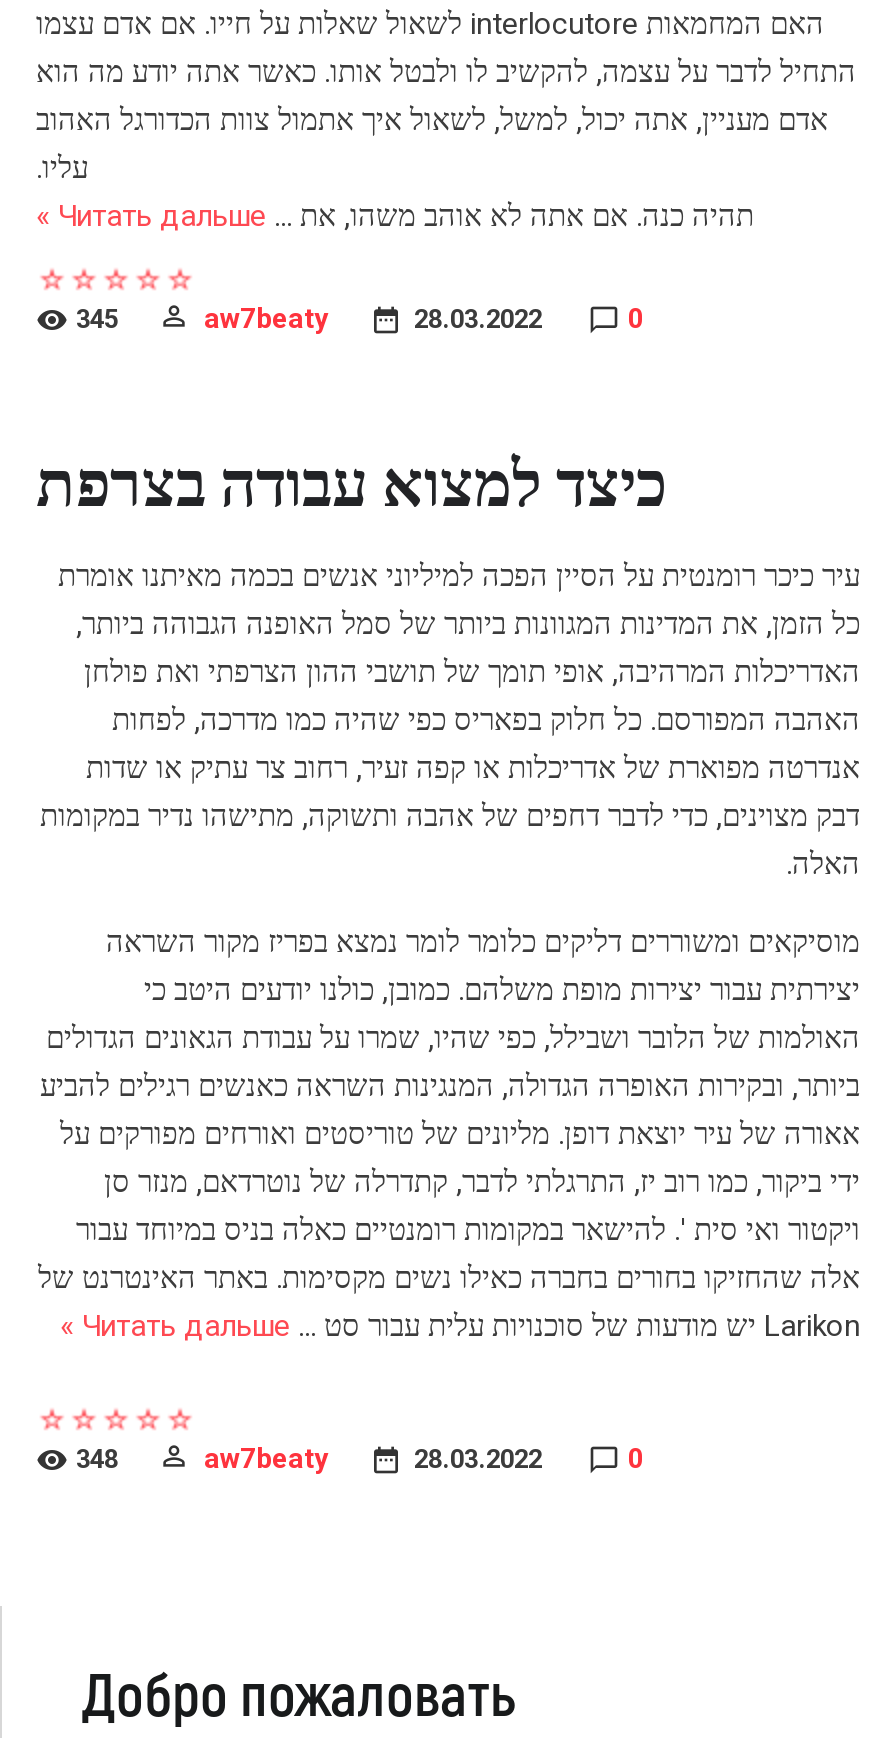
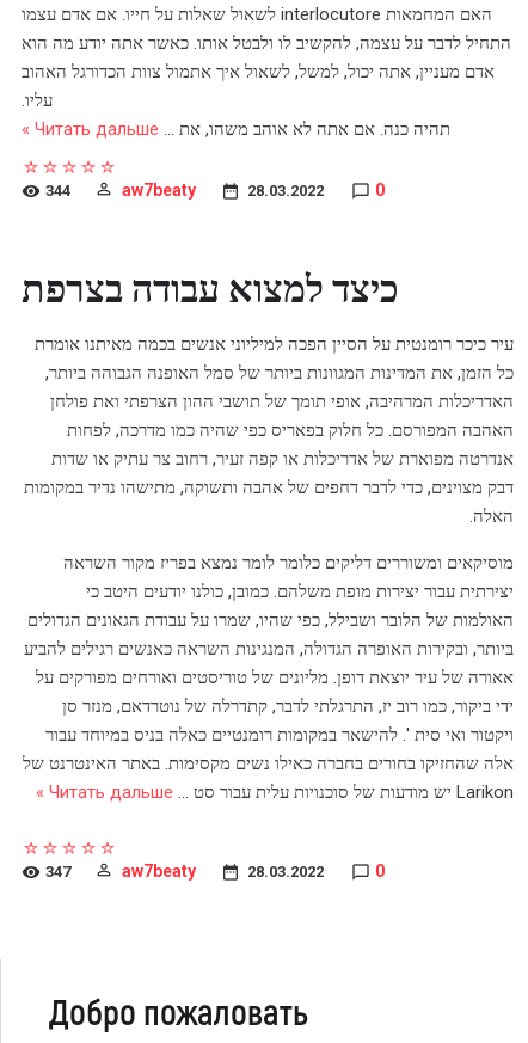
[76,304,118,334] 345 -> [45,182,70,200] 344
[76,1444,118,1474] 348 -> [45,863,70,881] 347

